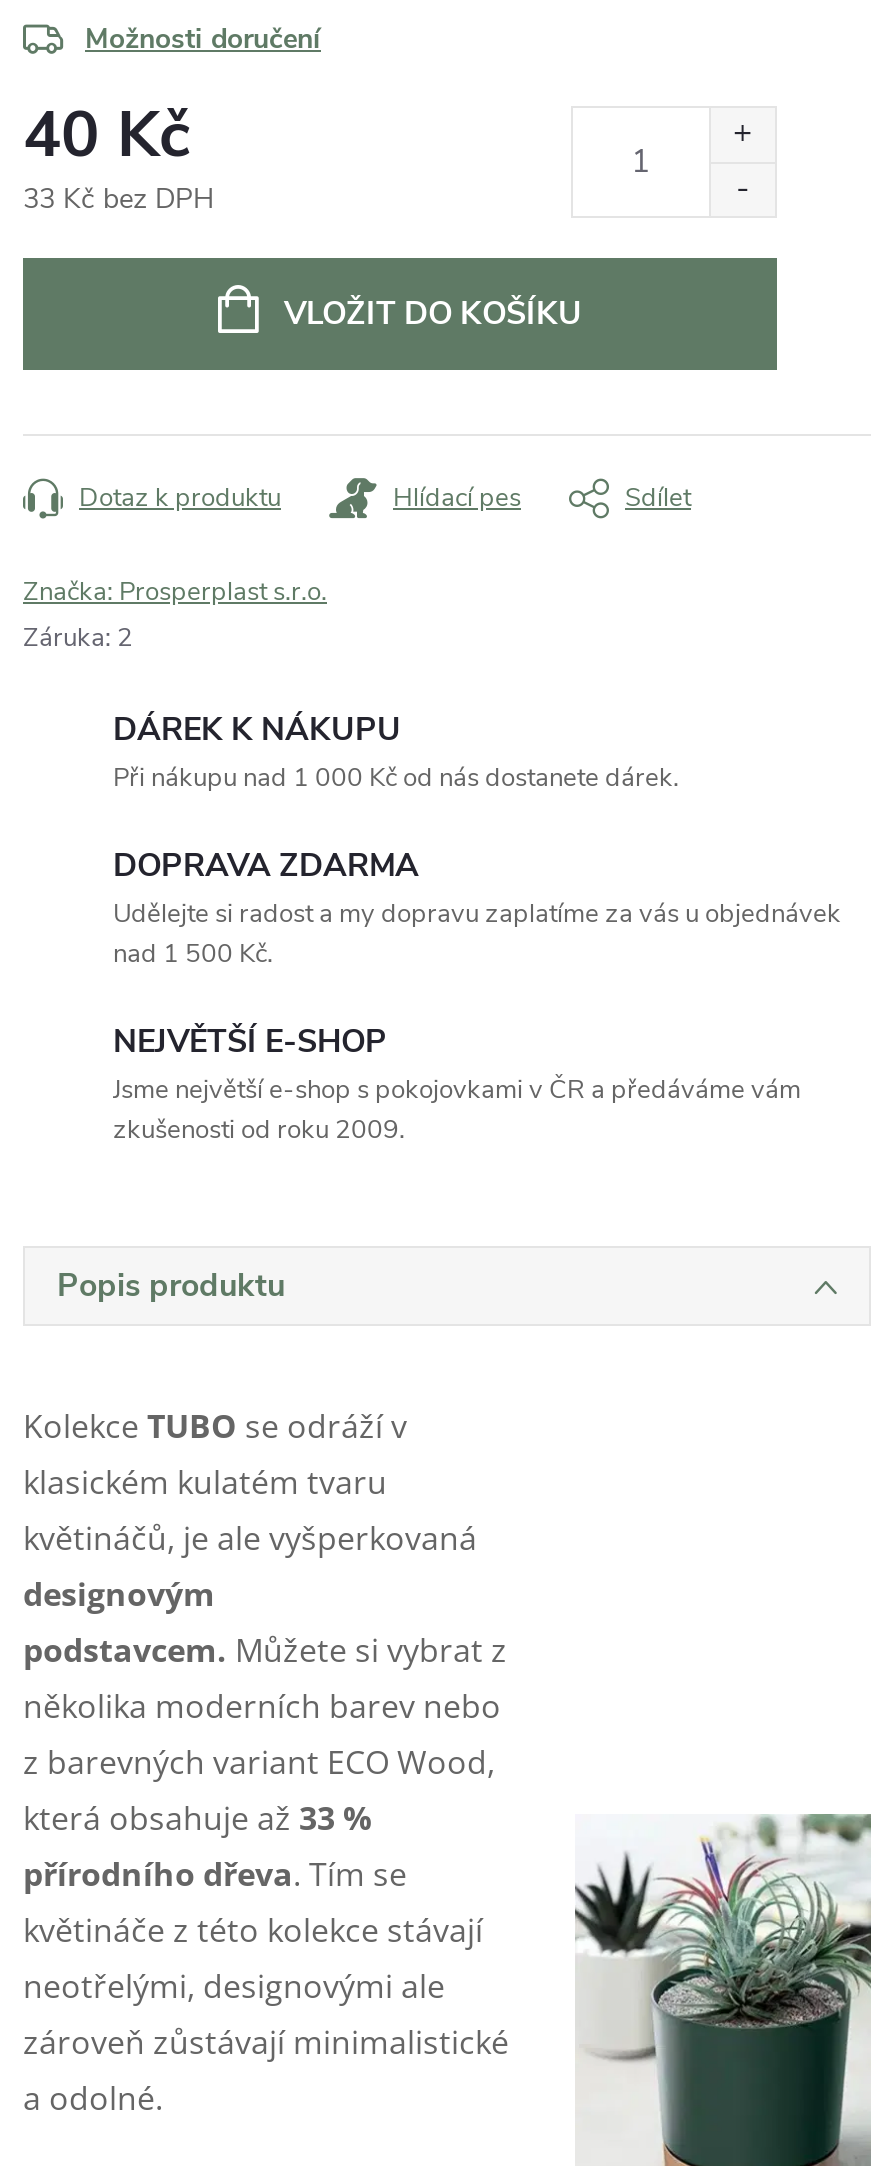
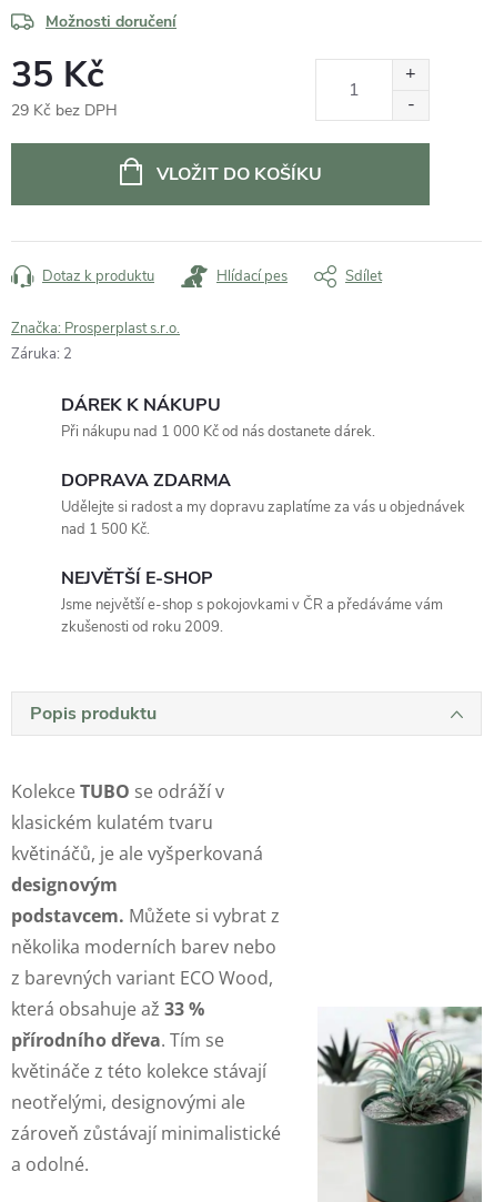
[23,91,191,177] 40 Kč -> [11,51,104,98] 35 Kč
[23,179,215,217] 33 Kč bez DPH -> [11,100,118,121] 29 Kč bez DPH

